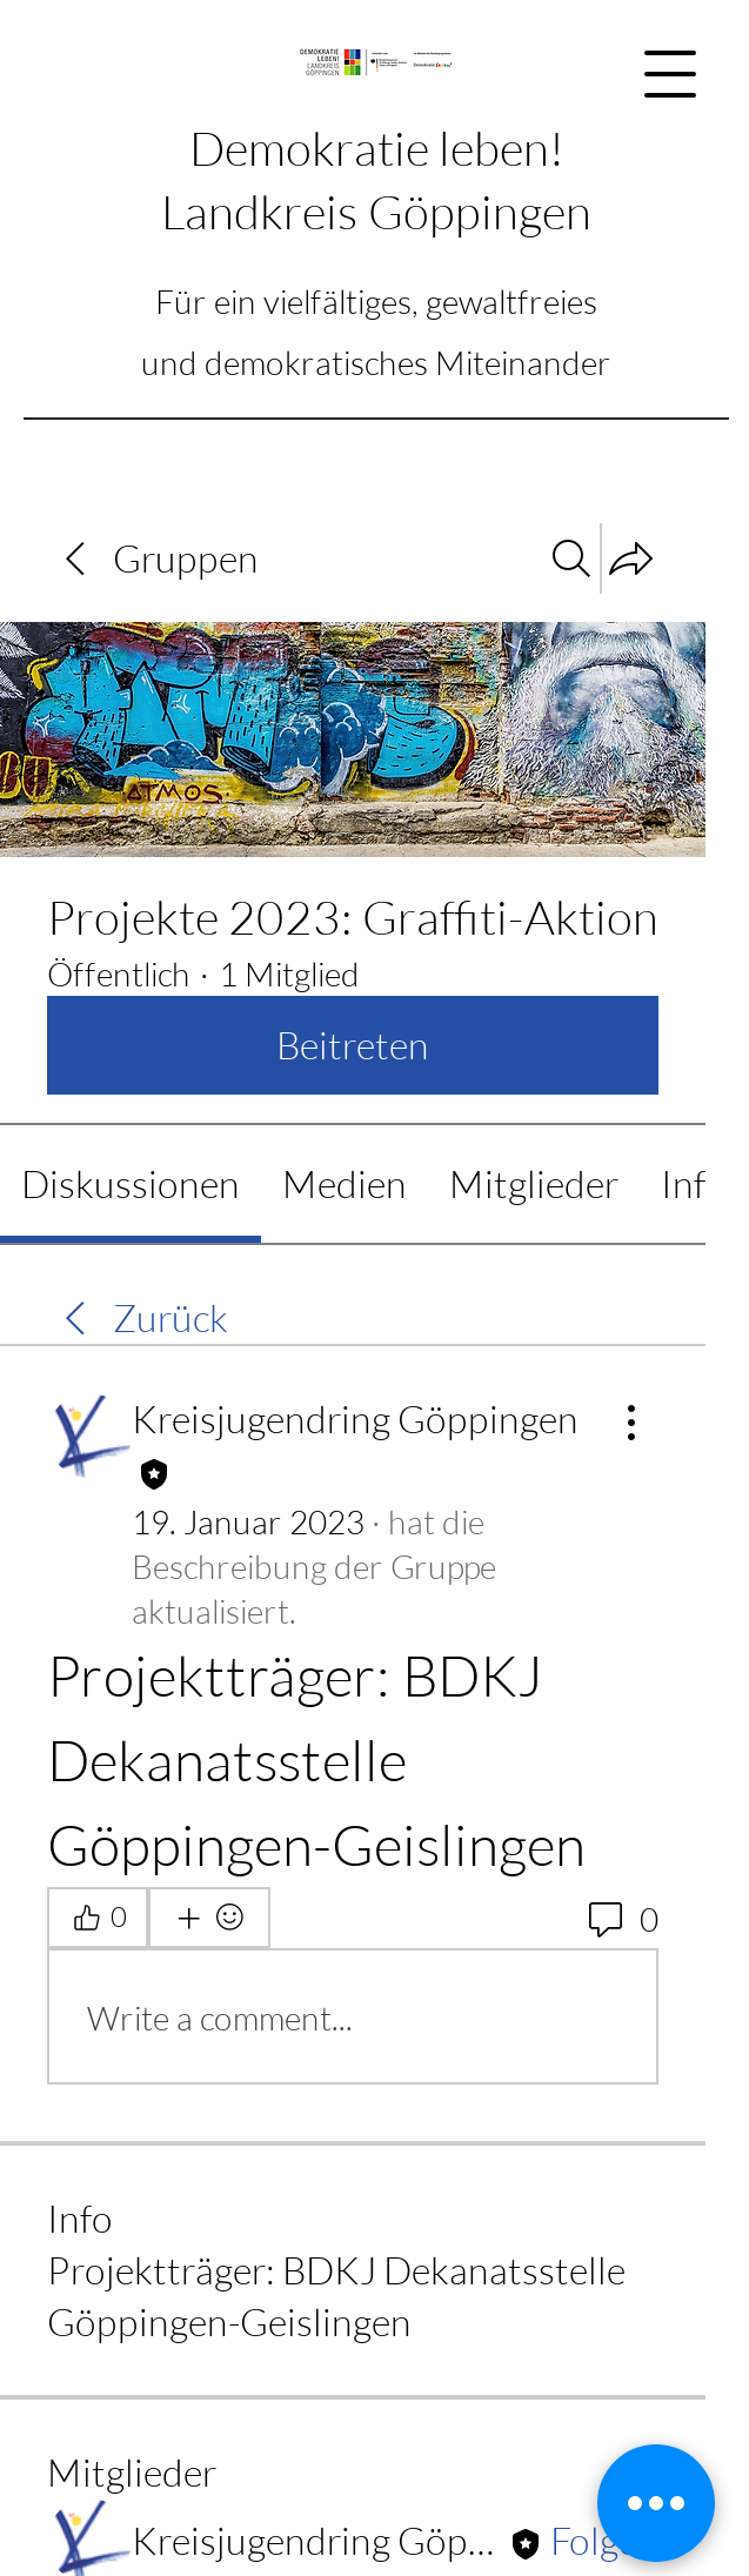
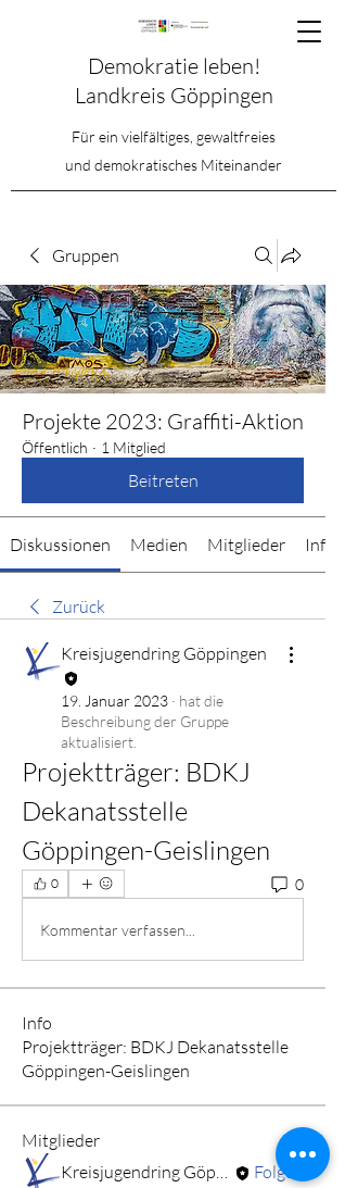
[87,1996,353,2036] Write a comment... -> [40,920,195,939] Kommentar verfassen...

